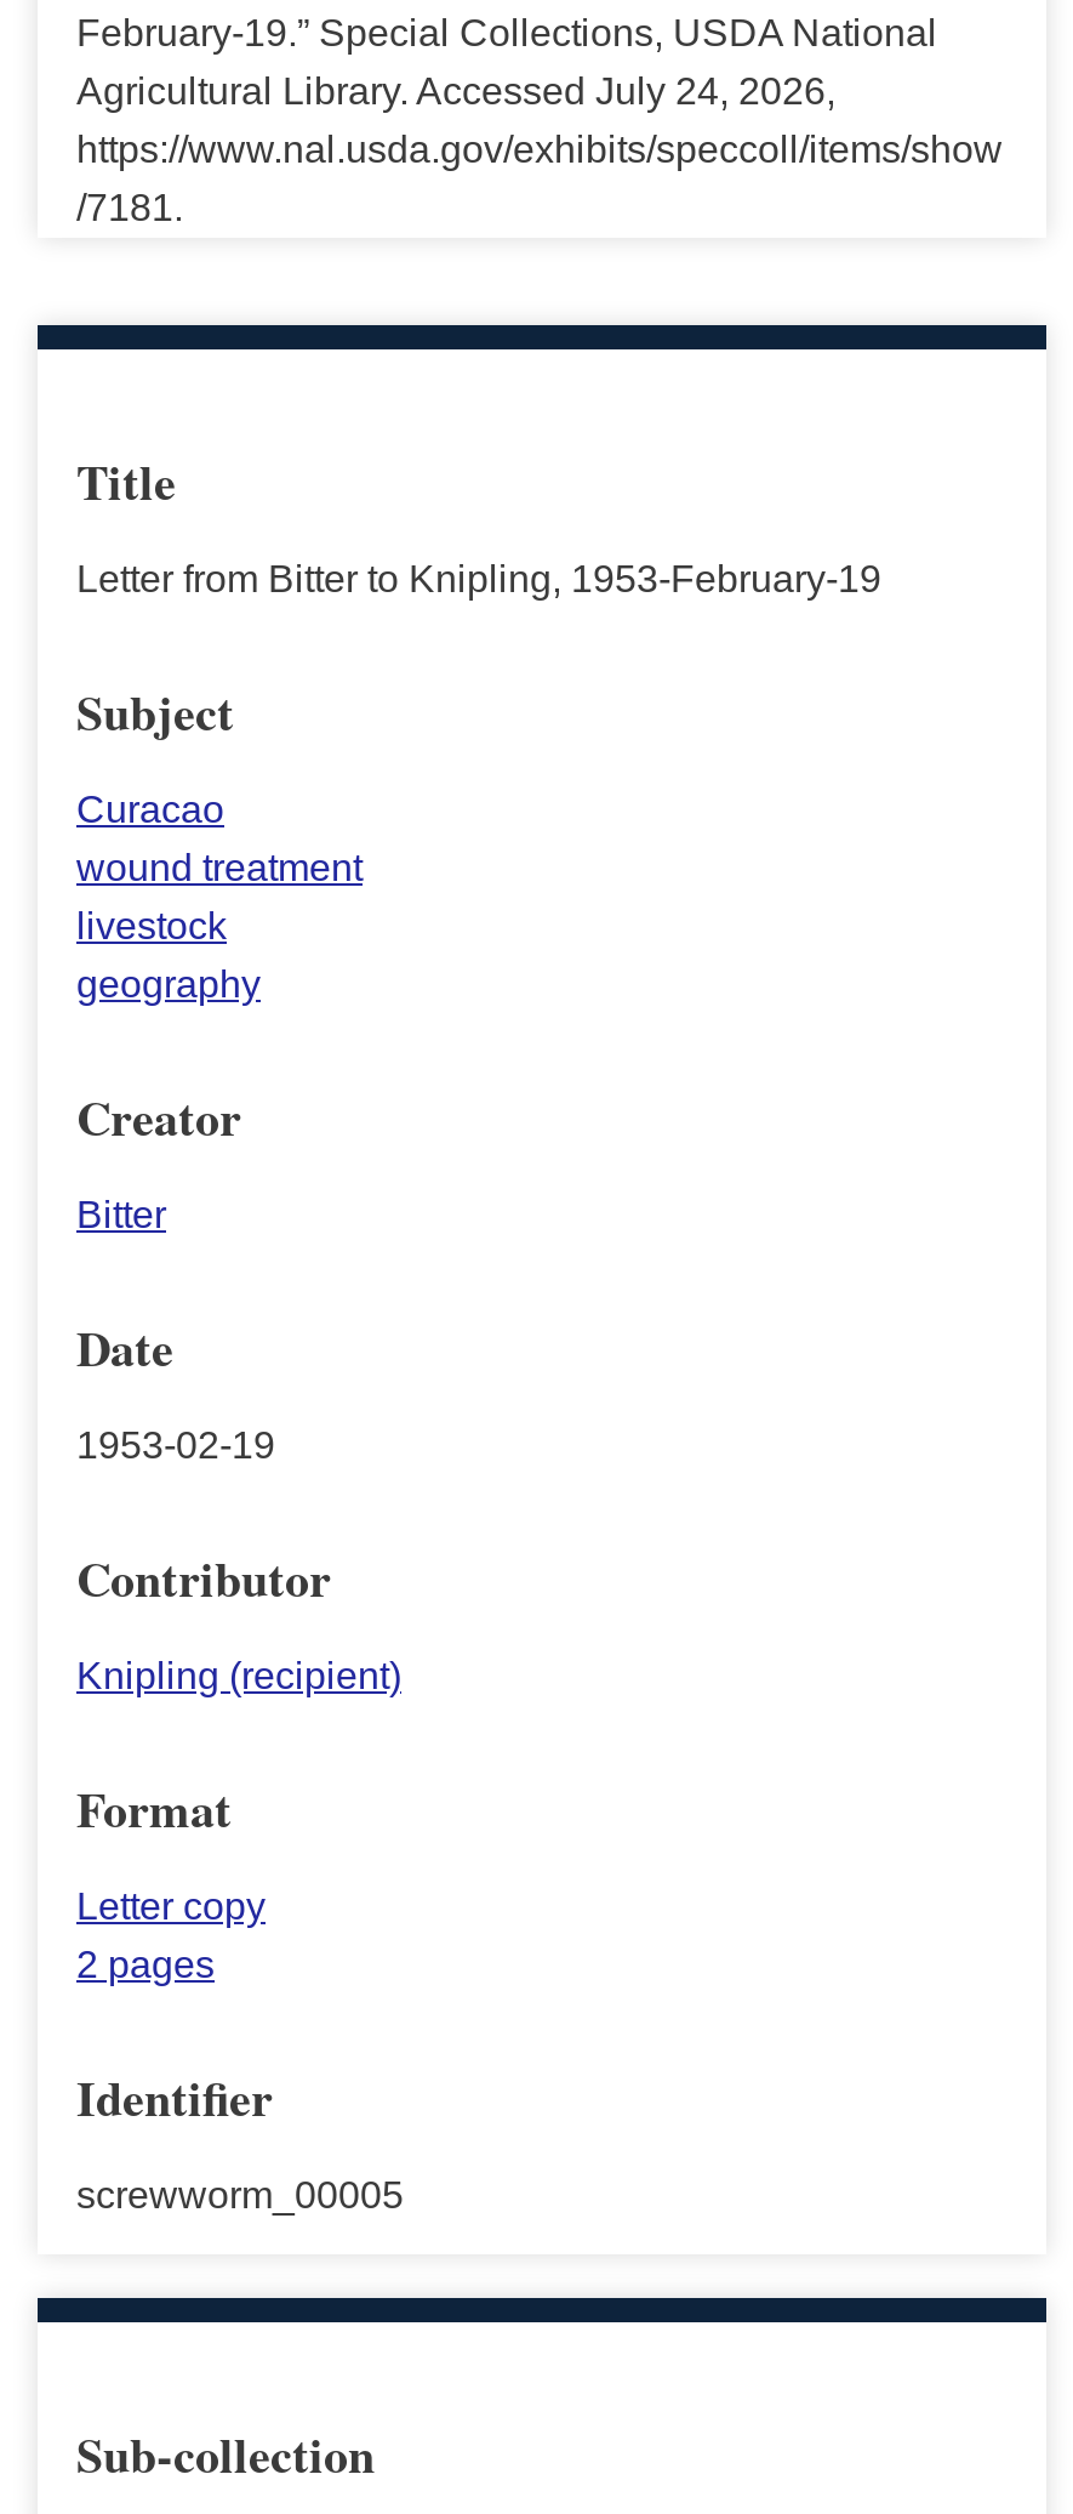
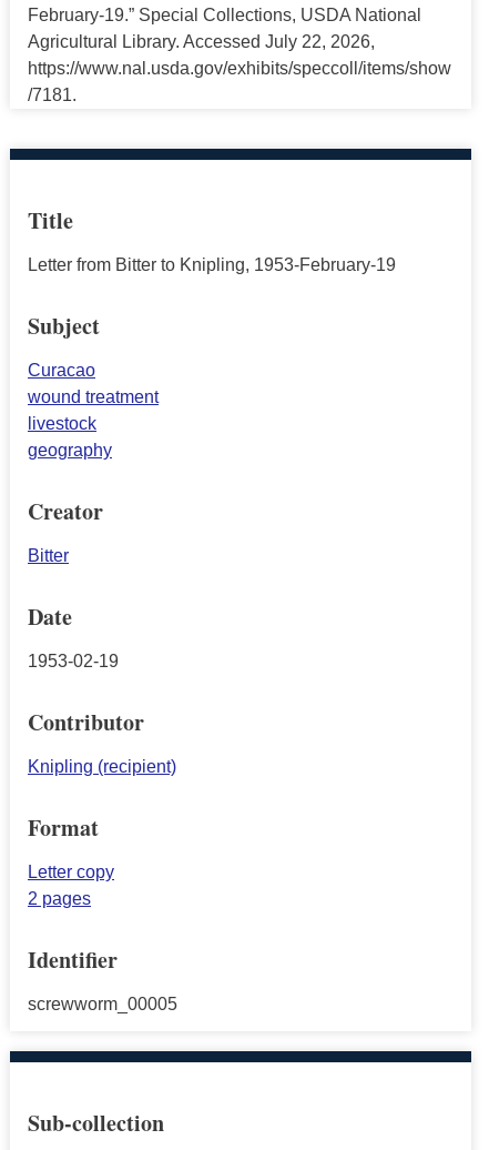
[76,70,835,111] Agricultural Library. Accessed July 24, 2026, -> [28,32,375,51] Agricultural Library. Accessed July 22, 2026,

